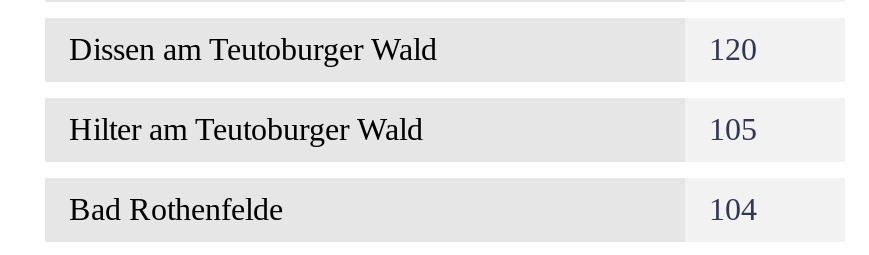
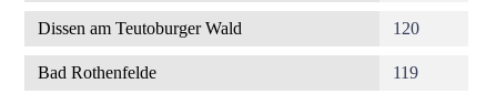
[69,113,757,147] Hilter am Teutoburger Wald | 105 -> none
[709,193,757,227] 104 -> [393,63,418,82] 119

